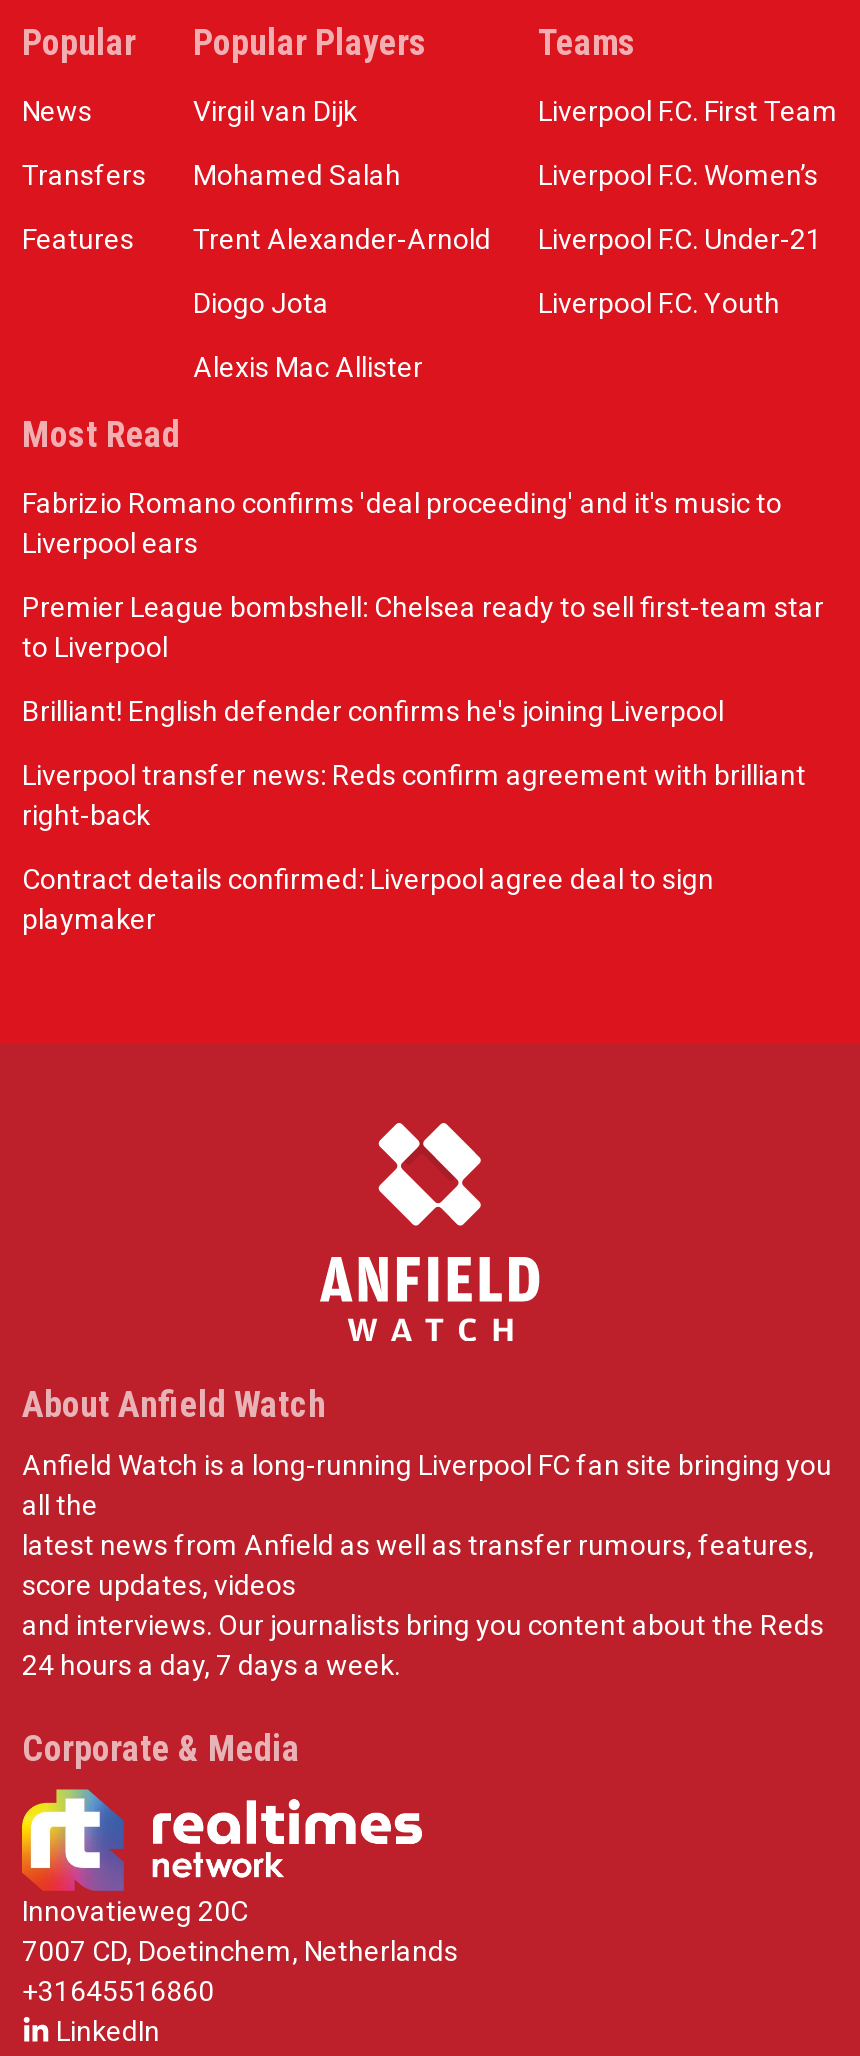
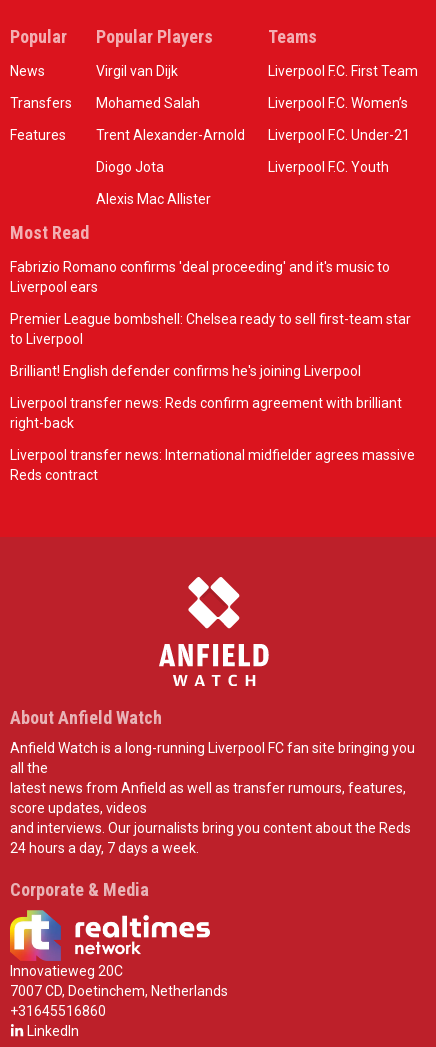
[22,863,714,935] Contract details confirmed: Liverpool agree deal to sign | playmaker -> [10,447,415,483] Liverpool transfer news: International midfielder agrees massive | Reds contract

